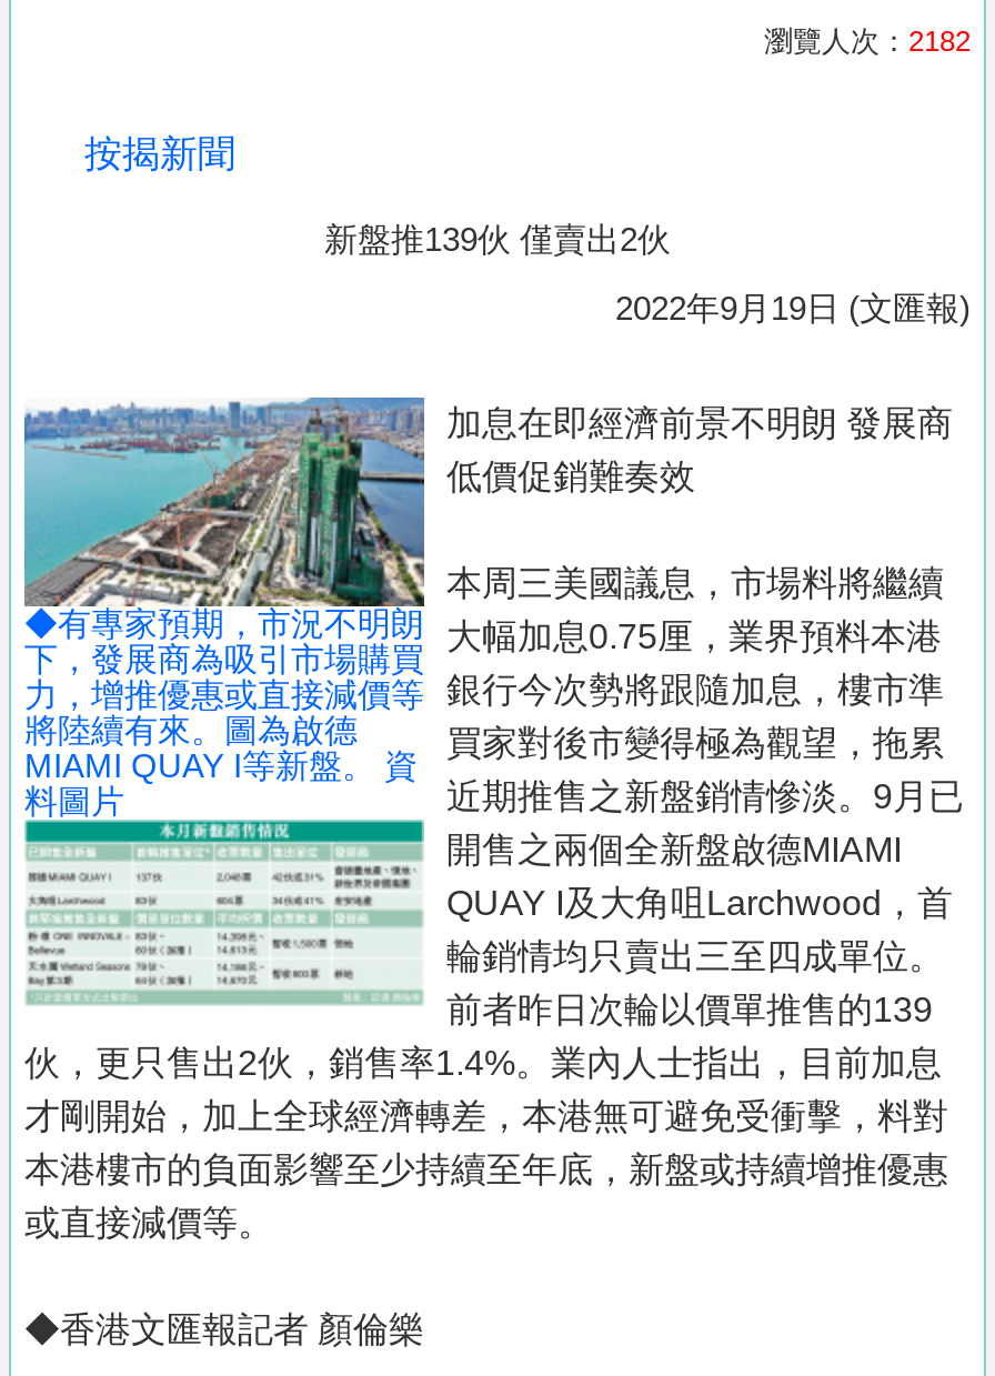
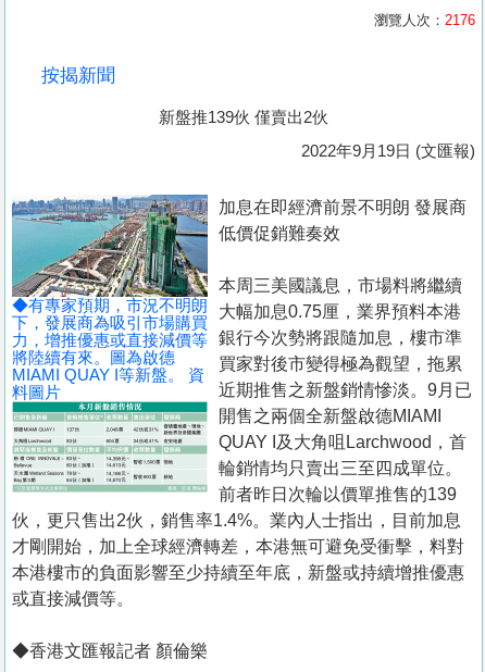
[764,24,971,58] 瀏覽人次：2182 -> [374,12,475,28] 瀏覽人次：2176

